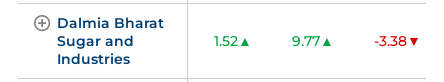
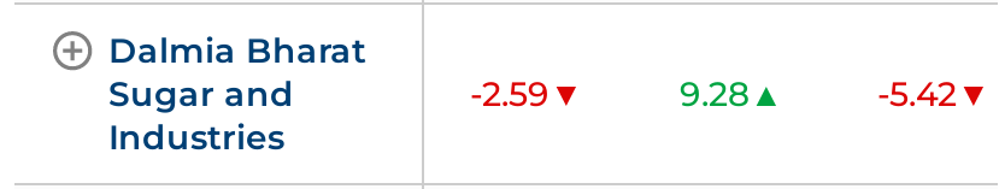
[214,32,238,50] 1.52 -> [470,72,550,115] -2.59
[292,32,320,50] 9.77 -> [680,72,750,115] 9.28
[374,32,407,50] -3.38 -> [877,72,957,115] -5.42

